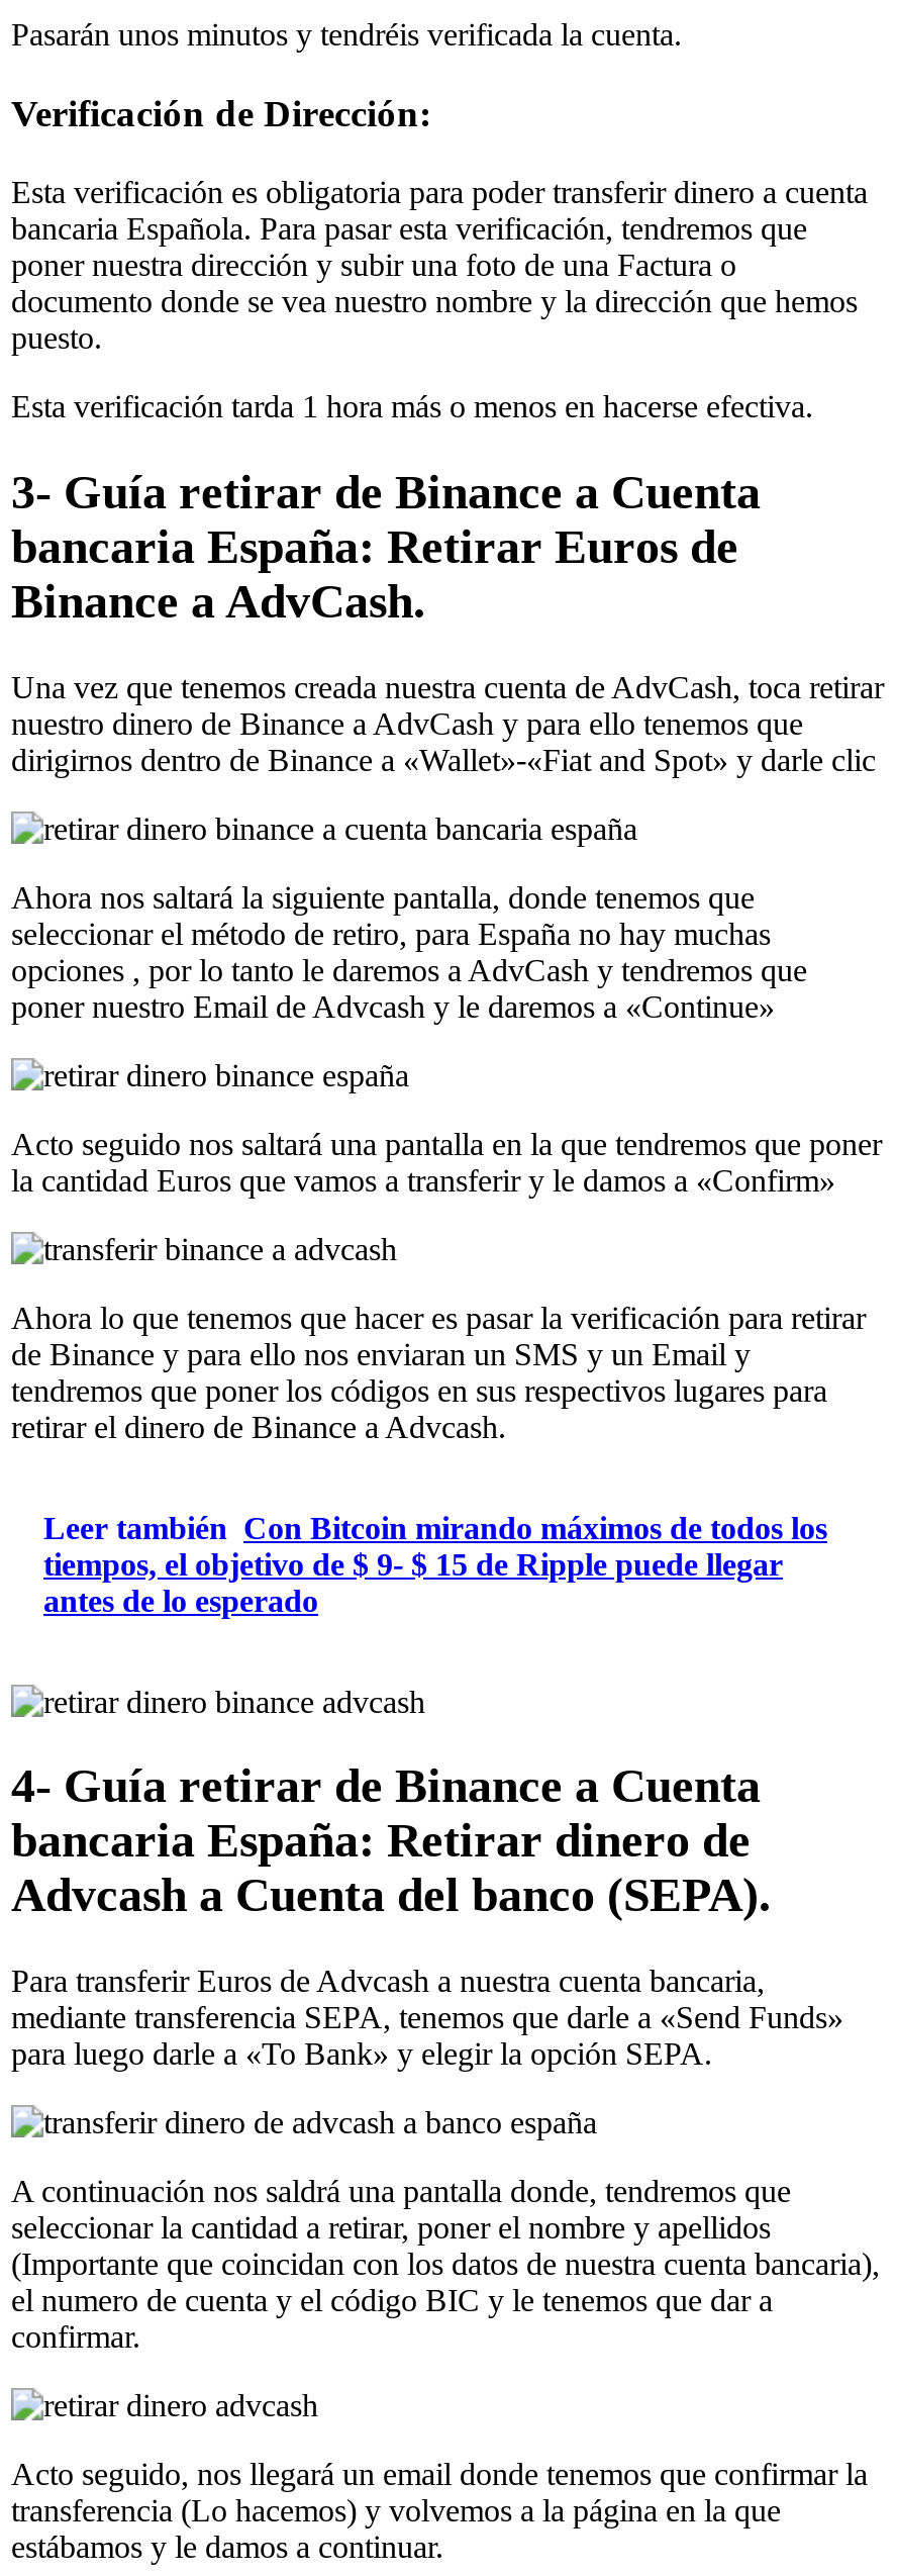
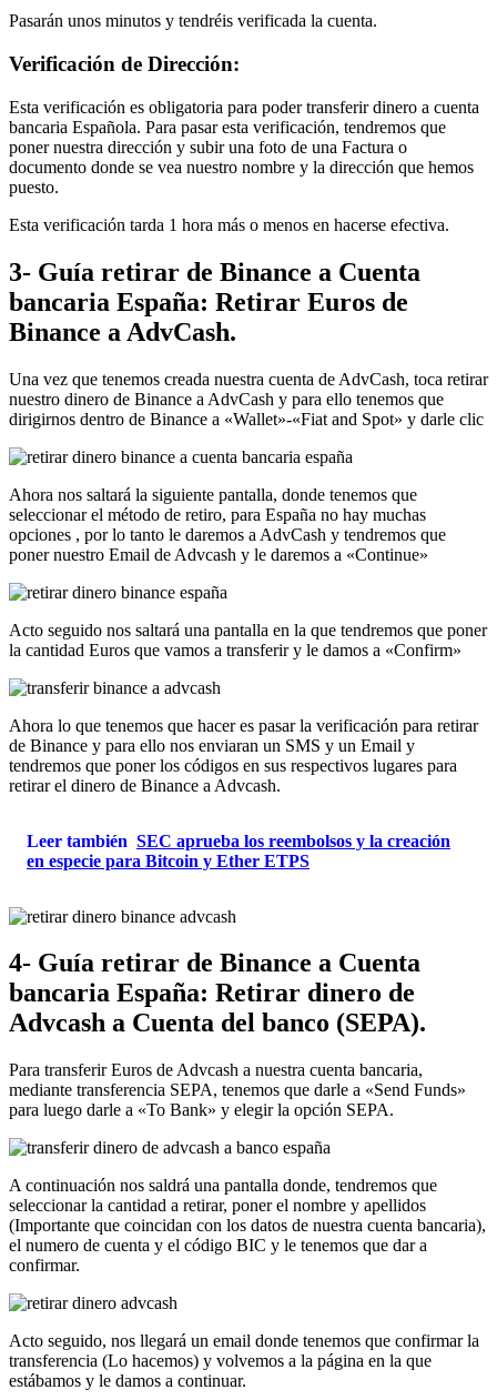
[43,1510,827,1617] Leer también Con Bitcoin mirando máximos de todos los | tiempos, el objetivo de $ 9- $ 15 de Ripple puede llegar | antes de lo esperado -> [27,831,450,870] Leer también SEC aprueba los reembolsos y la creación | en especie para Bitcoin y Ether ETPS

